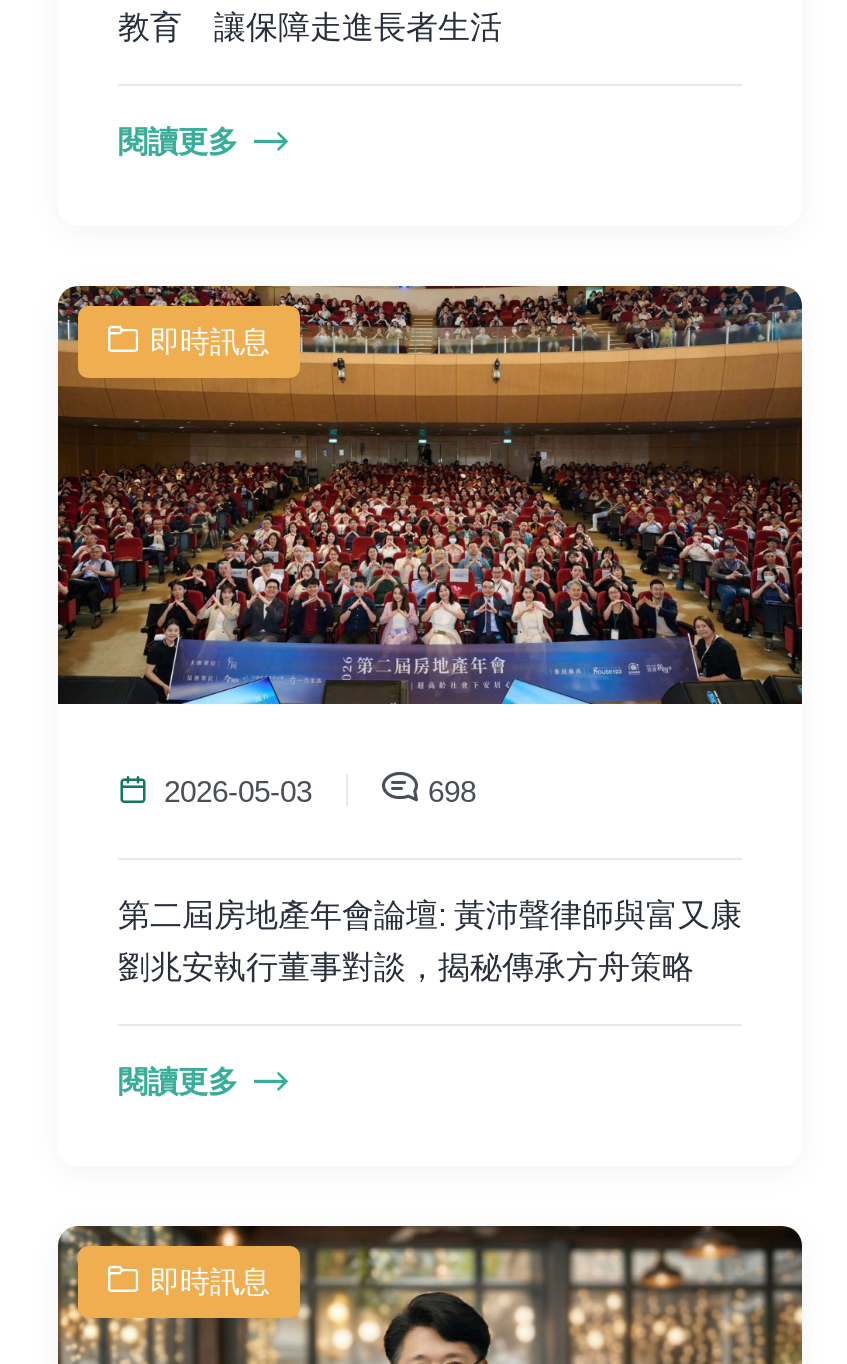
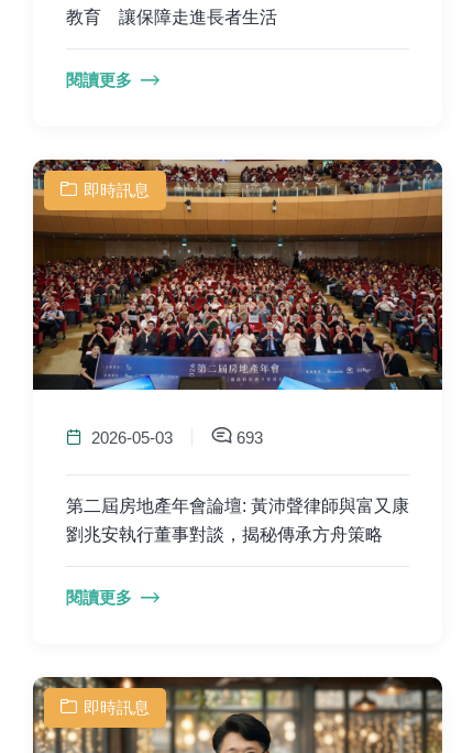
[428,774,476,808] 698 -> [237,428,263,447] 693

